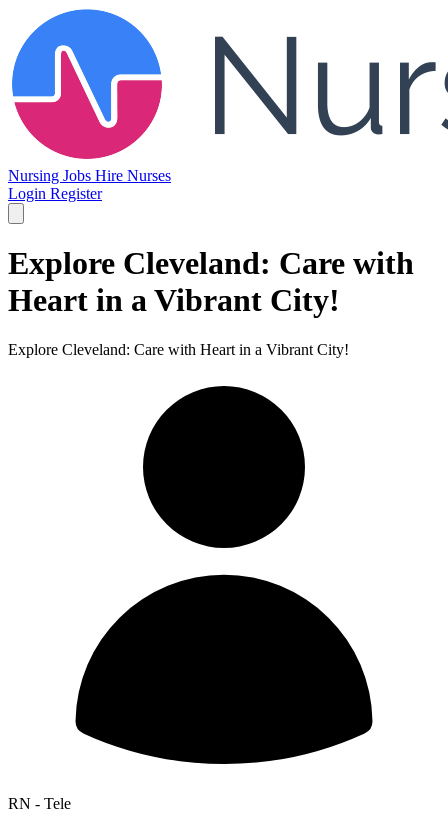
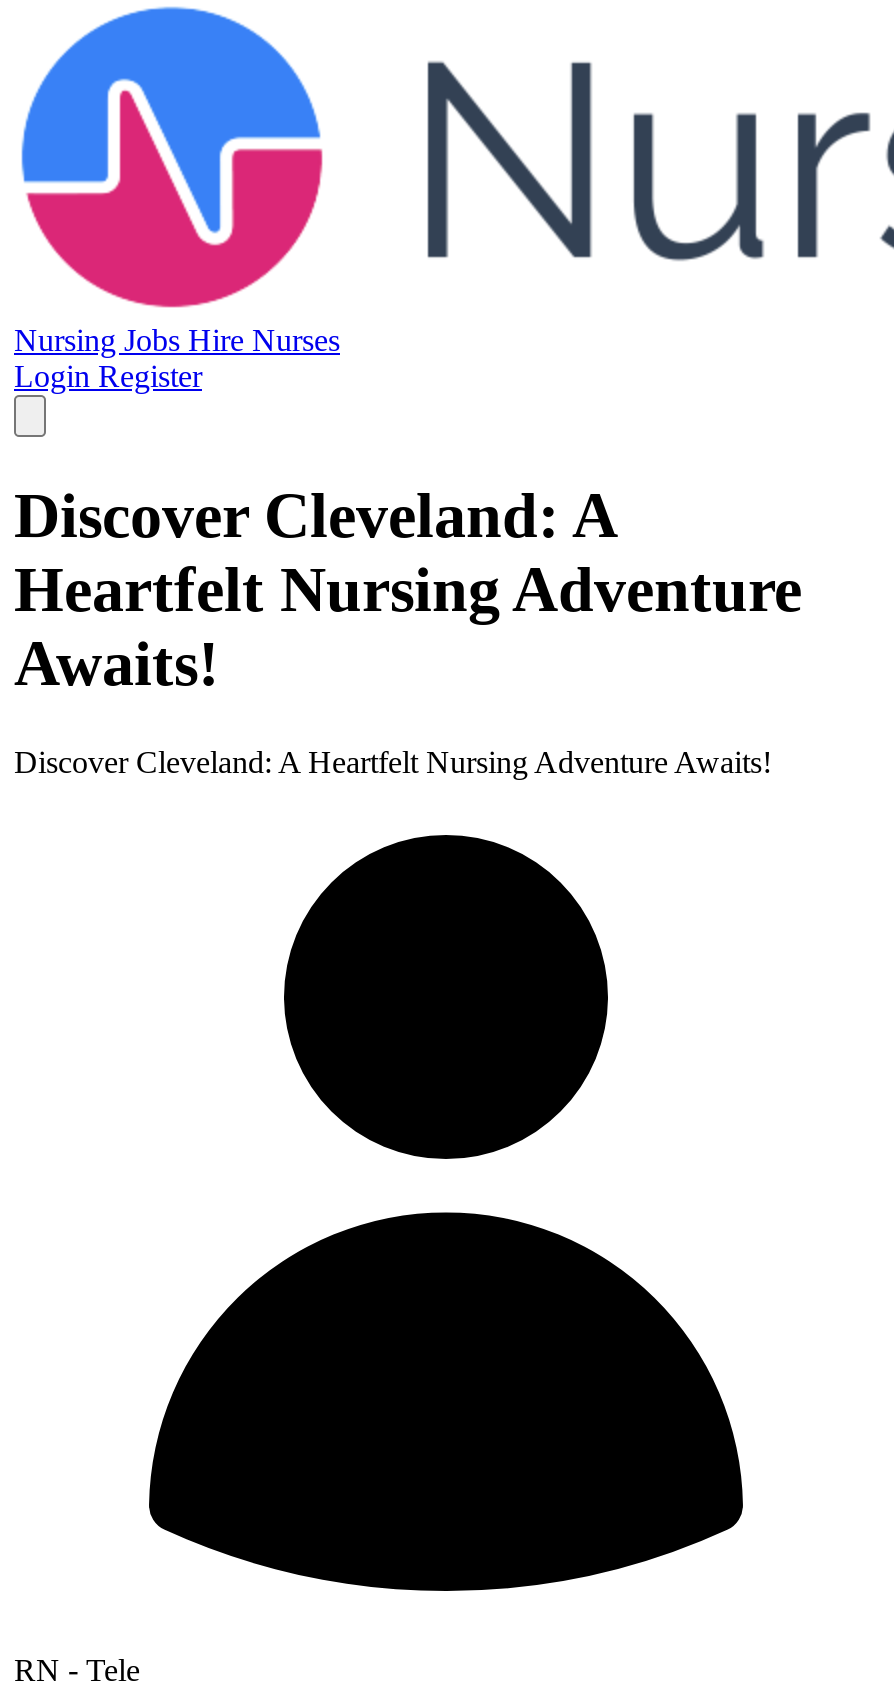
[8,245,414,318] Explore Cleveland: Care with | Heart in a Vibrant City! -> [14,480,802,700] Discover Cleveland: A | Heartfelt Nursing Adventure | Awaits!
[8,341,349,358] Explore Cleveland: Care with Heart in a Vibrant City! -> [14,745,772,779] Discover Cleveland: A Heartfelt Nursing Adventure Awaits!

